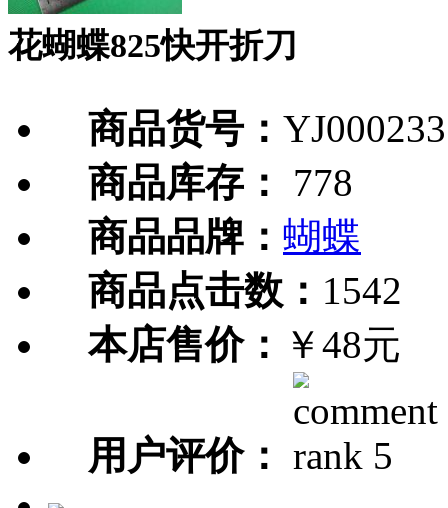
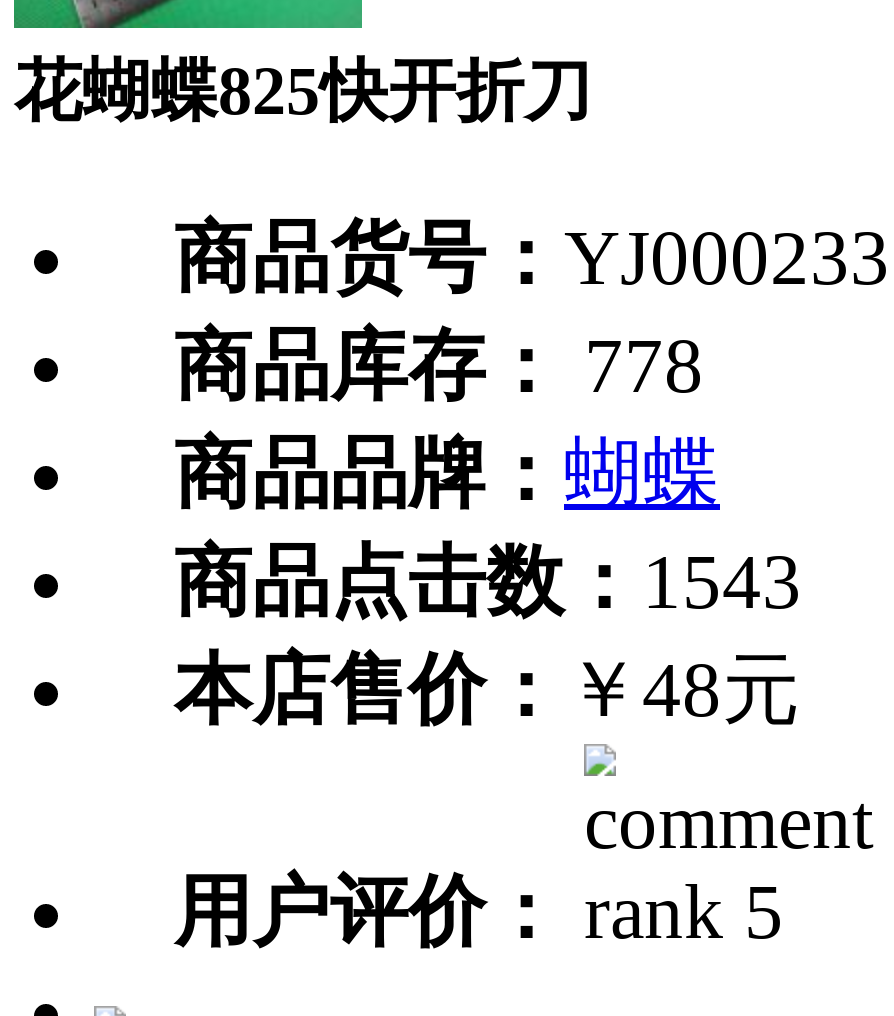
[88,269,402,312] 商品点击数：1542 -> [174,539,802,625] 商品点击数：1543

